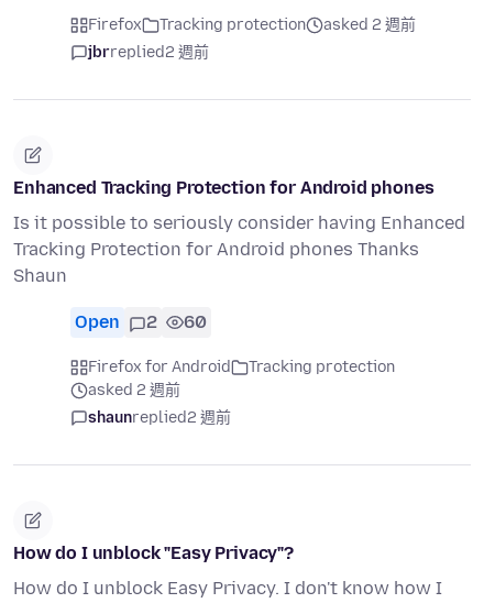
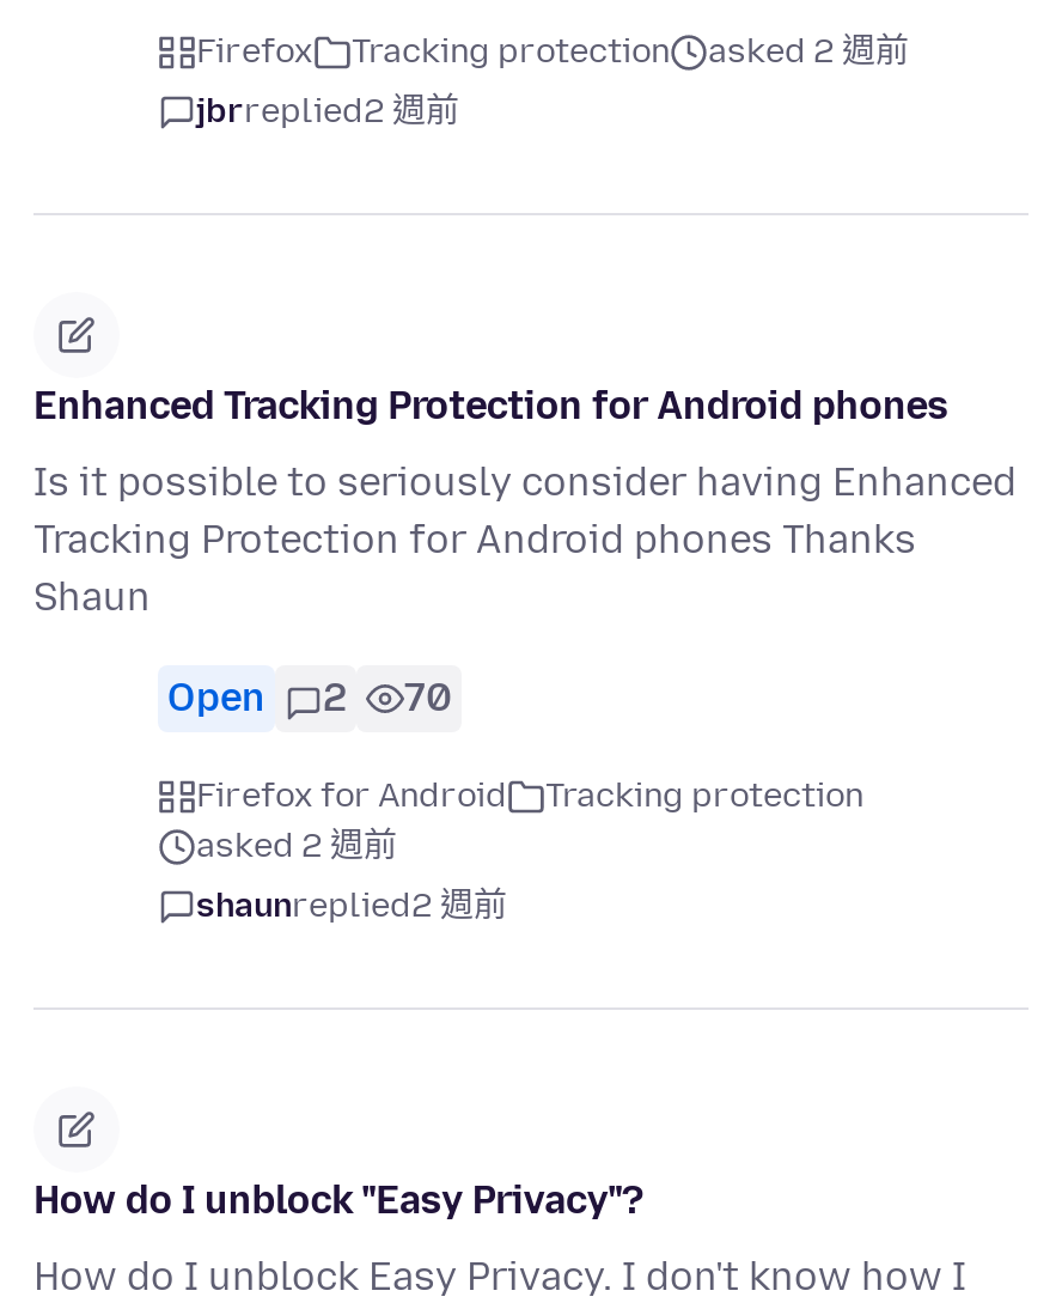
[75,312,207,333] Open 2 60 -> [167,676,452,722] Open 2 70

